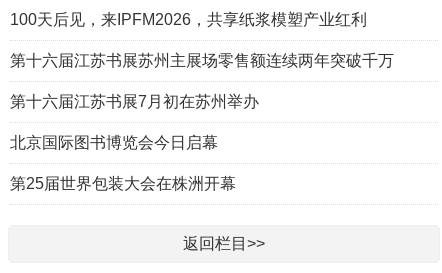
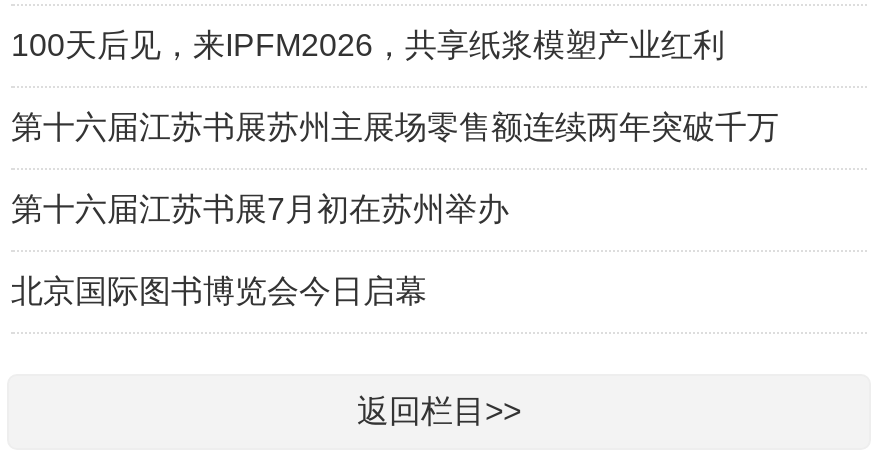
[10,175,236,192] 第25届世界包装大会在株洲开幕 -> none

